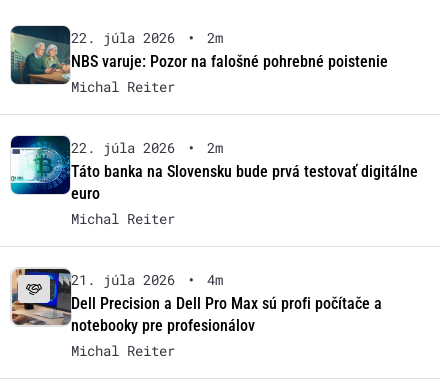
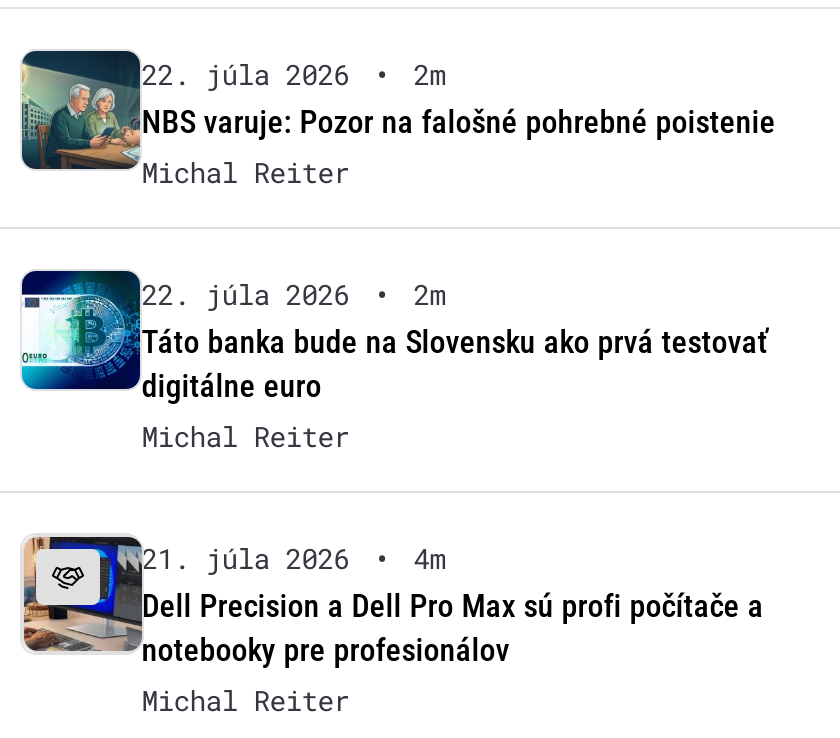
[71,162,418,203] Táto banka na Slovensku bude prvá testovať digitálne | euro -> [142,323,768,405] Táto banka bude na Slovensku ako prvá testovať | digitálne euro

